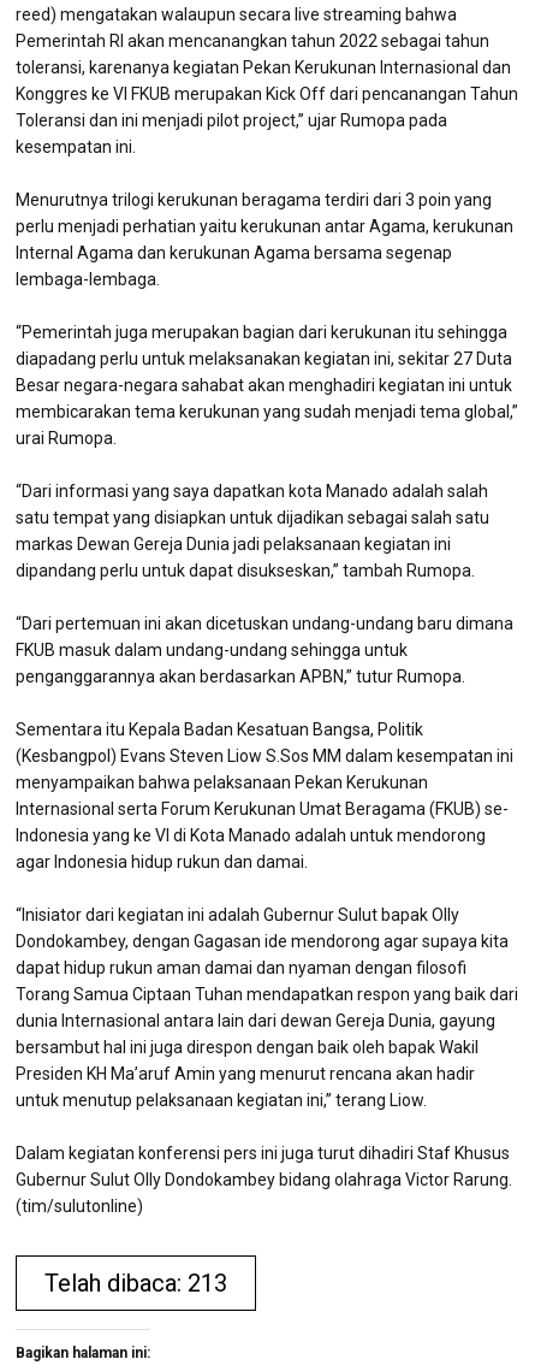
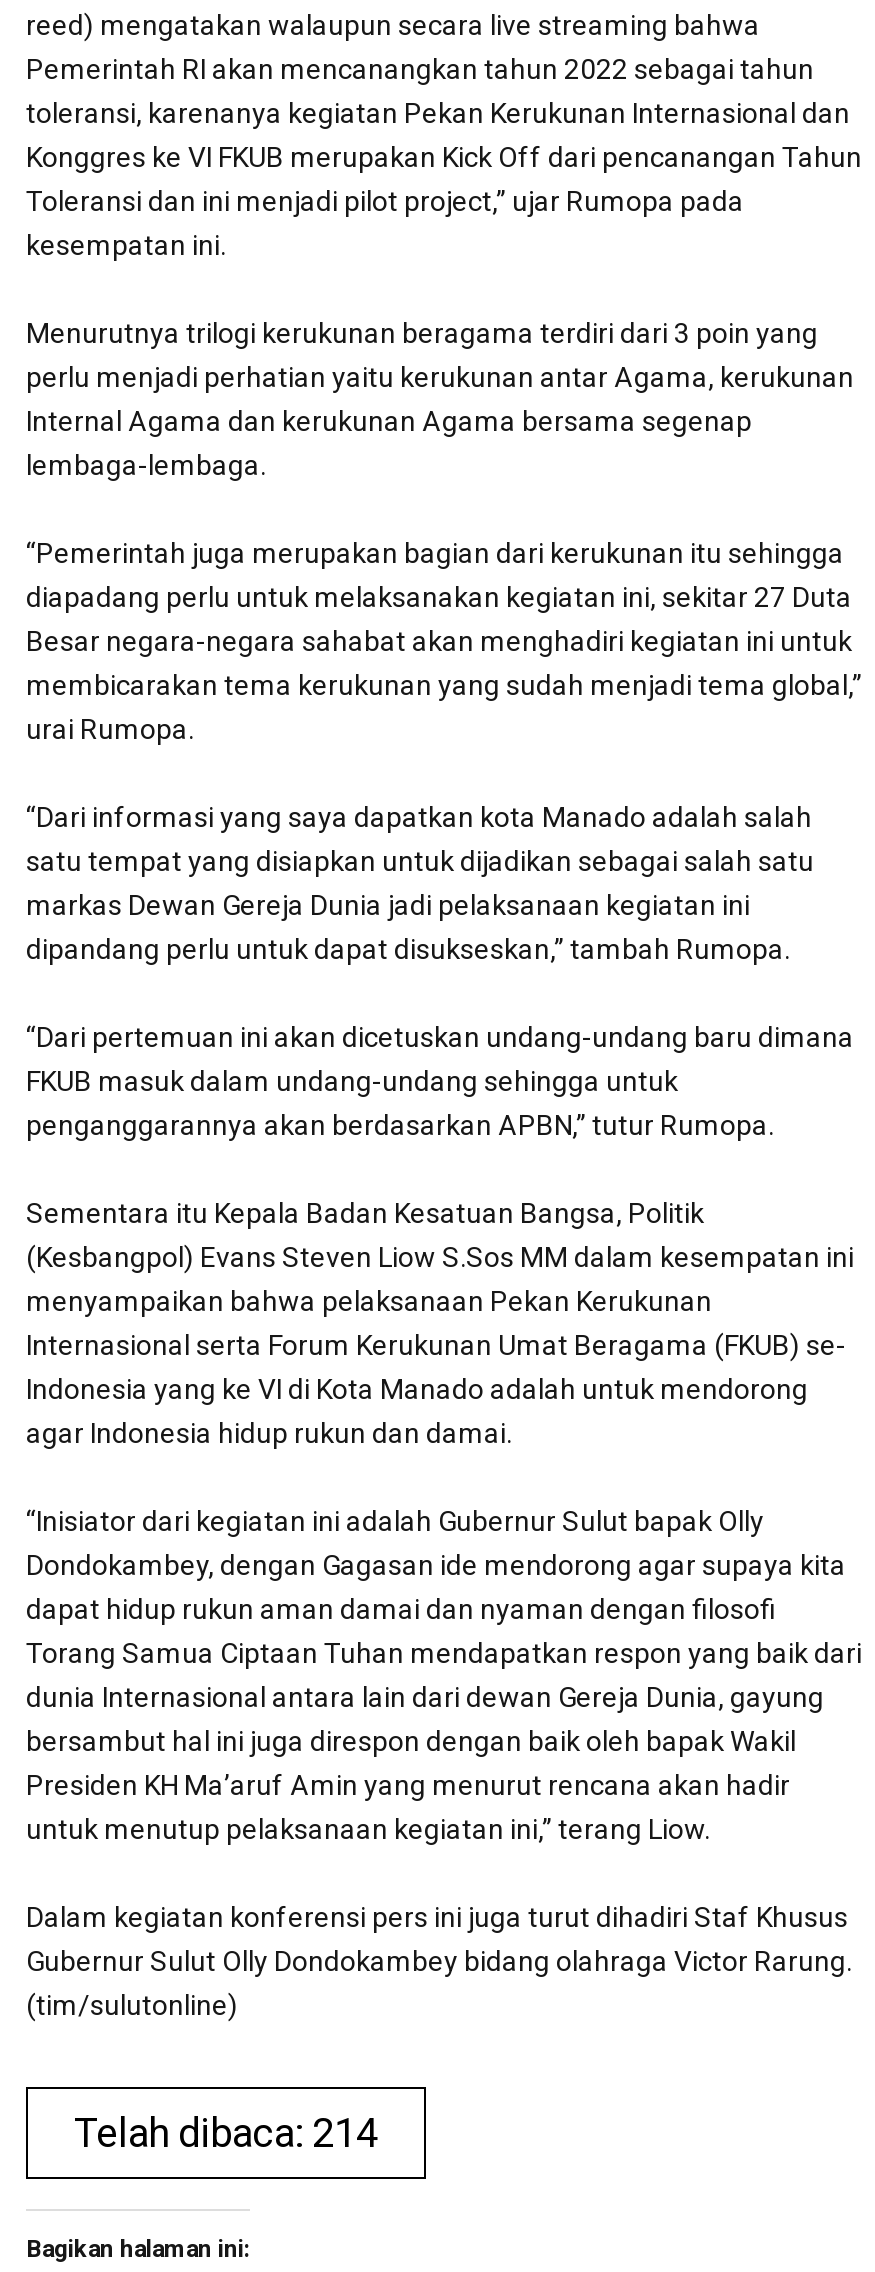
[44,1269,227,1298] Telah dibaca: 213 -> [74,2108,378,2156] Telah dibaca: 214

